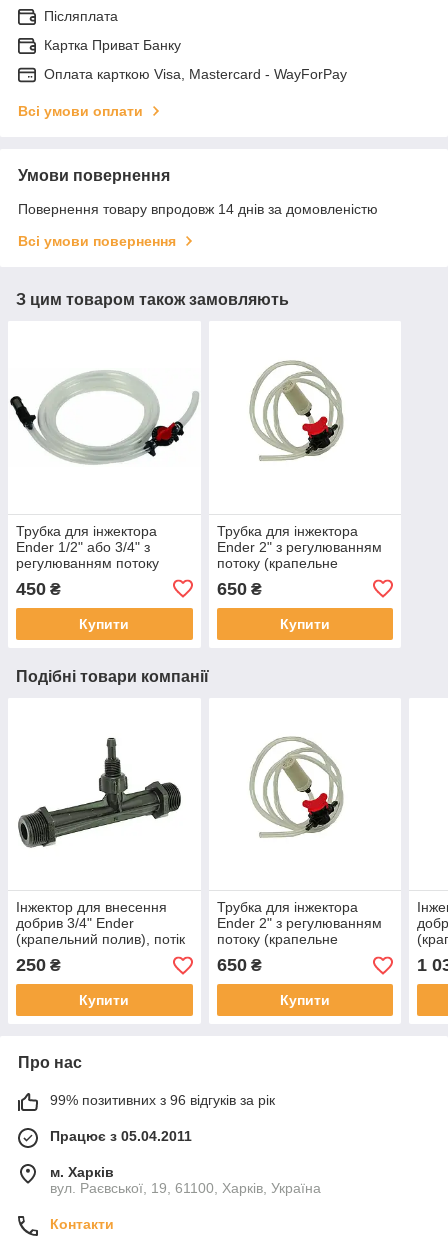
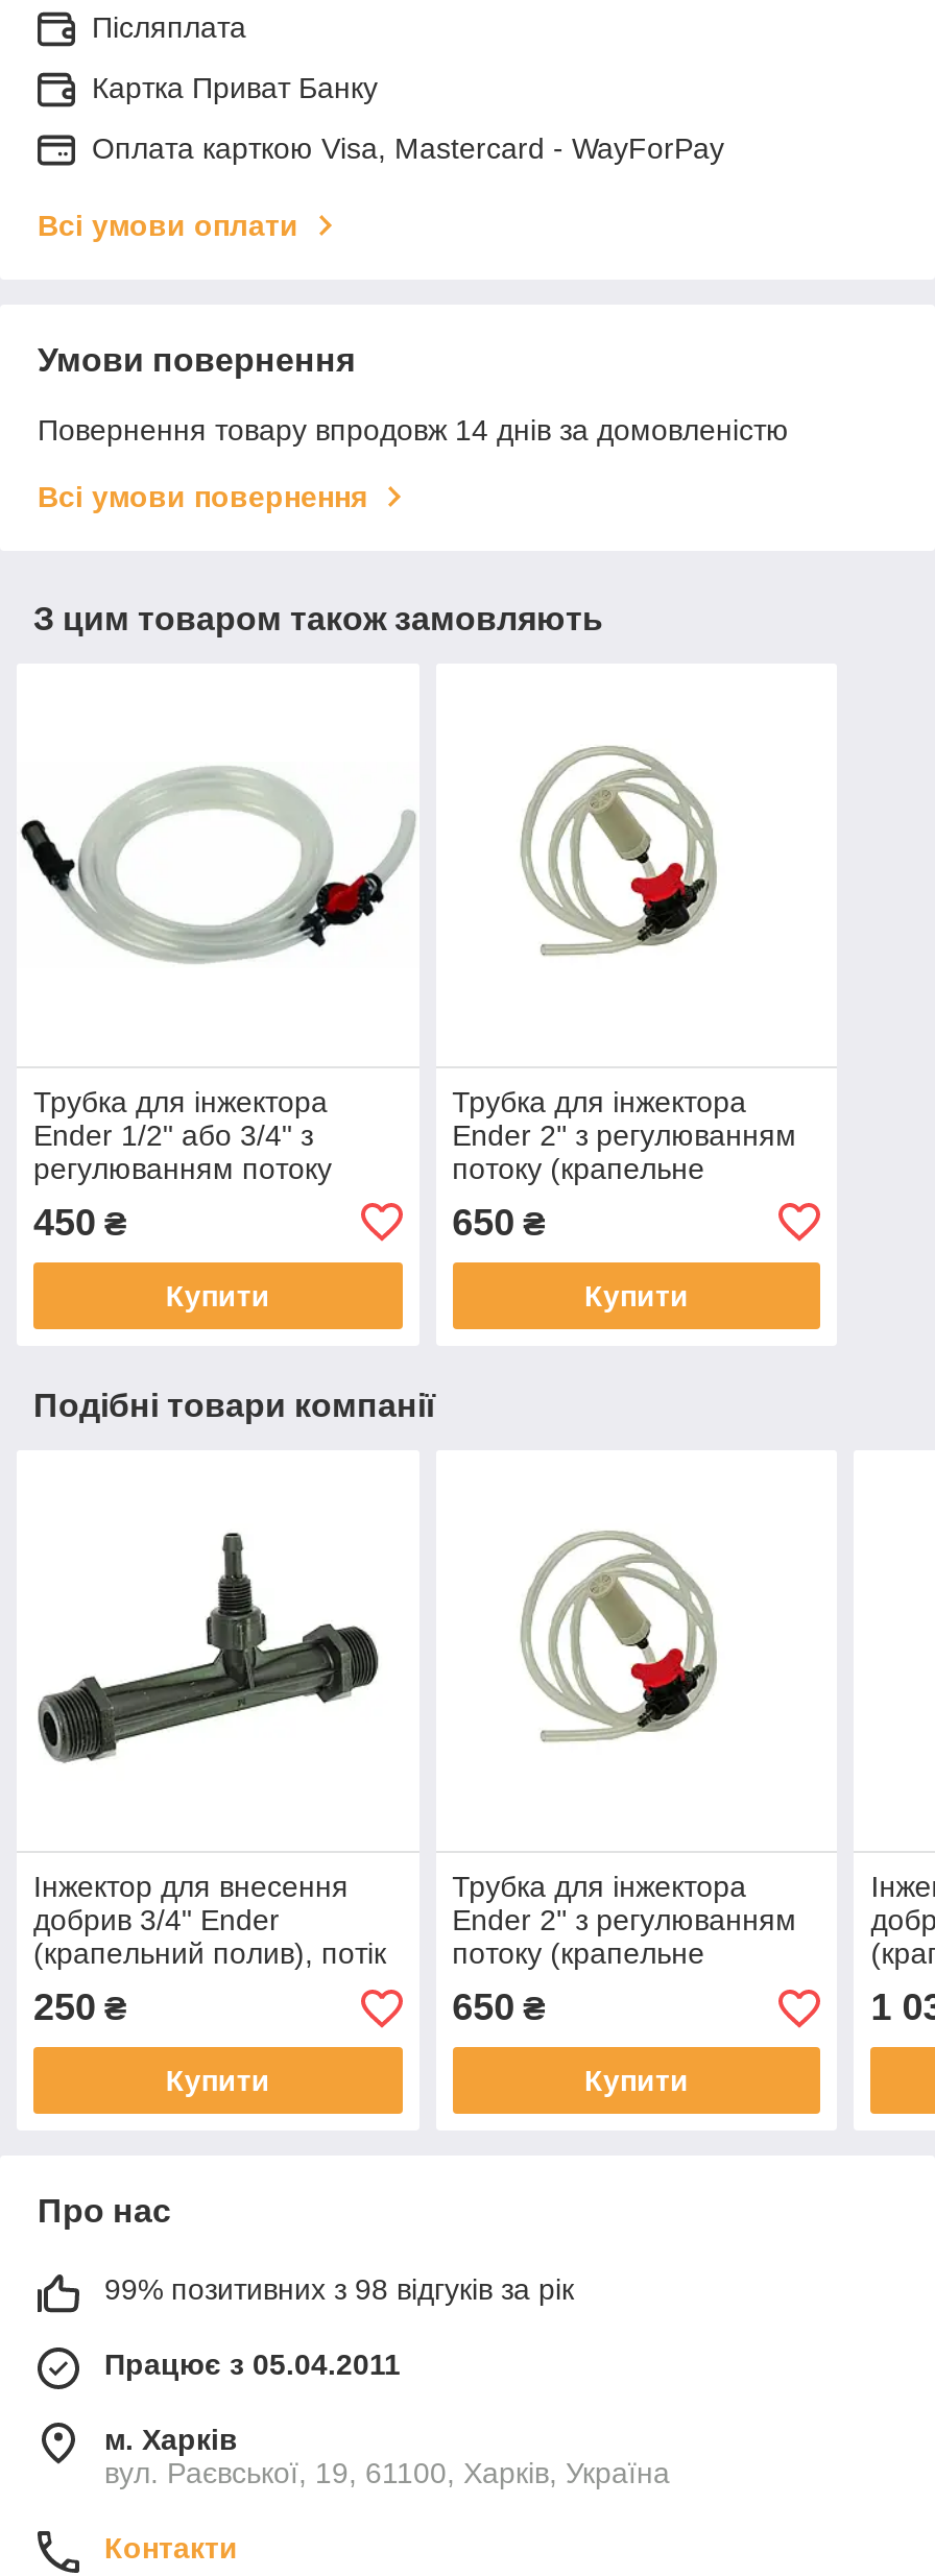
[50,1092,275,1108] 99% позитивних з 96 відгуків за рік -> [104,2273,574,2307] 99% позитивних з 98 відгуків за рік

